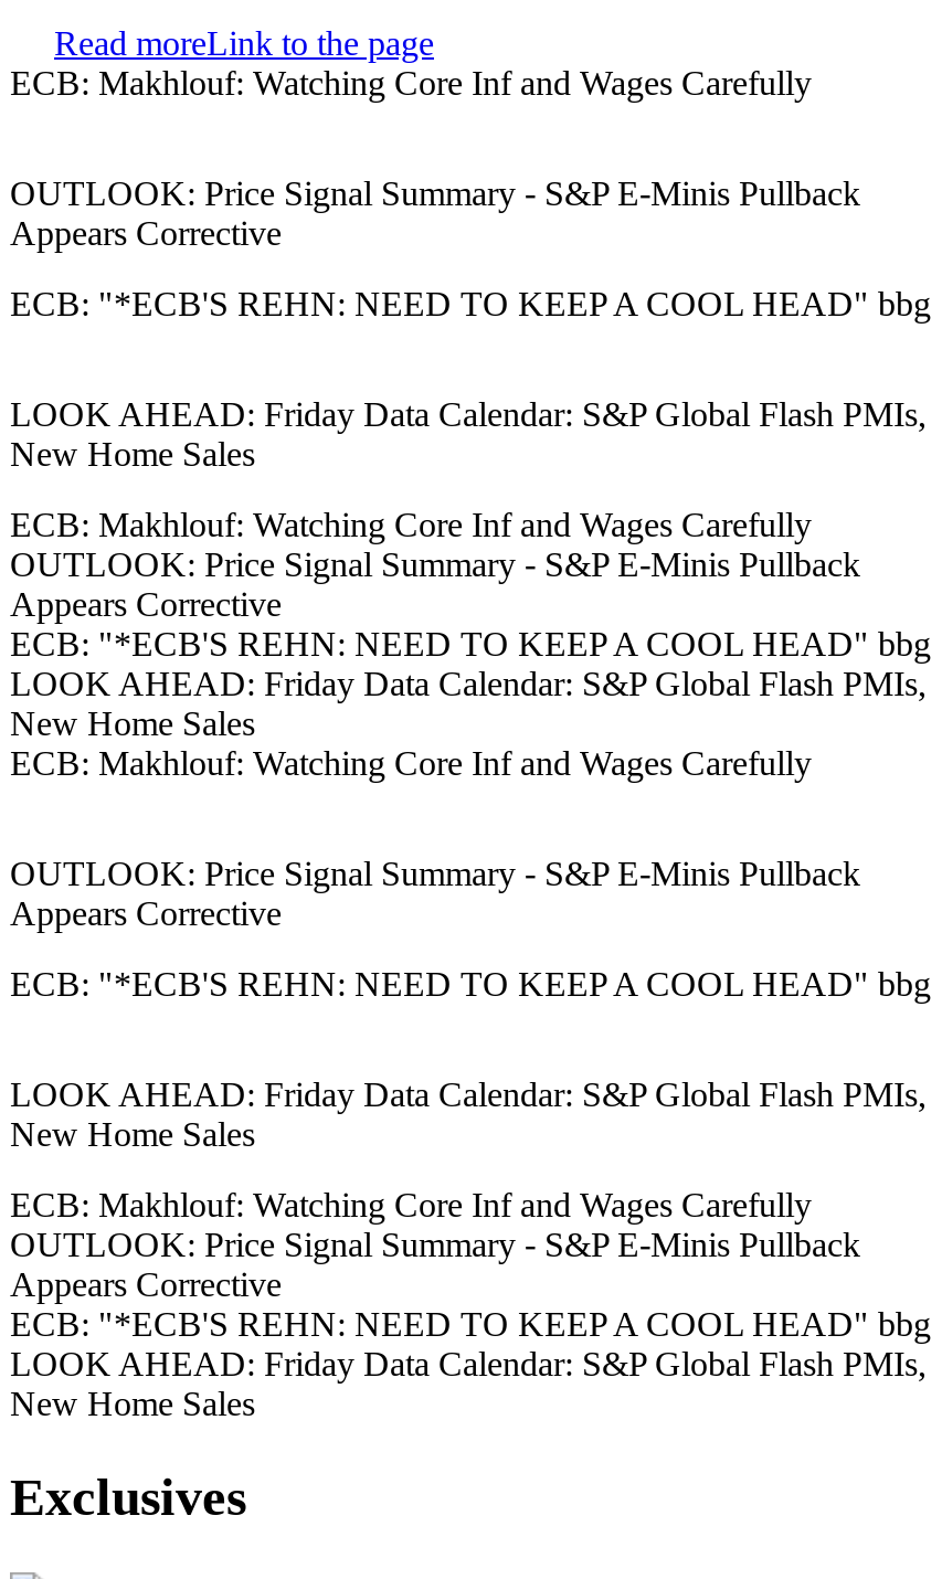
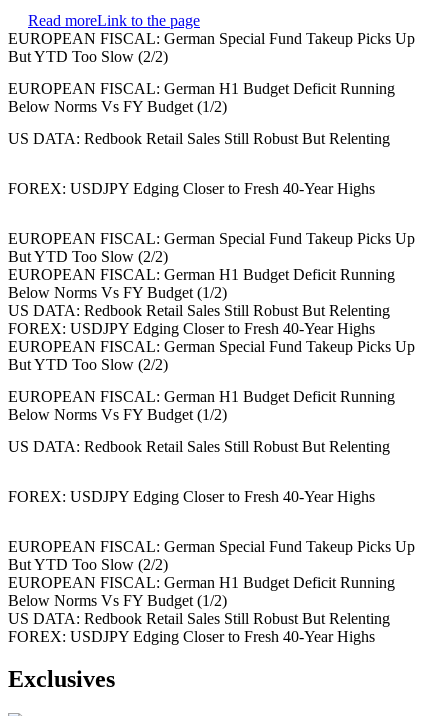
[10,64,812,102] ECB: Makhlouf: Watching Core Inf and Wages Carefully -> [8,30,415,65] EUROPEAN FISCAL: German Special Fund Takeup Picks Up | But YTD Too Slow (2/2)
[10,175,860,252] OUTLOOK: Price Signal Summary - S&P E-Minis Pullback | Appears Corrective -> [8,80,395,115] EUROPEAN FISCAL: German H1 Budget Deficit Running | Below Norms Vs FY Budget (1/2)
[10,285,931,323] ECB: "*ECB'S REHN: NEED TO KEEP A COOL HEAD" bbg -> [8,130,390,147] US DATA: Redbook Retail Sales Still Robust But Relenting
[10,396,927,473] LOOK AHEAD: Friday Data Calendar: S&P Global Flash PMIs, | New Home Sales -> [8,180,375,197] FOREX: USDJPY Edging Closer to Fresh 40-Year Highs
[10,506,931,782] ECB: Makhlouf: Watching Core Inf and Wages Carefully | OUTLOOK: Price Signal Summary - S&P E-Minis Pullback | Appears Corrective | ECB: "*ECB'S REHN: NEED TO KEEP A COOL HEAD" bbg | LOOK AHEAD: Friday Data Calendar: S&P Global Flash PMIs, | New Home Sales | ECB: Makhlouf: Watching Core Inf and Wages Carefully -> [8,230,415,373] EUROPEAN FISCAL: German Special Fund Takeup Picks Up | But YTD Too Slow (2/2) | EUROPEAN FISCAL: German H1 Budget Deficit Running | Below Norms Vs FY Budget (1/2) | US DATA: Redbook Retail Sales Still Robust But Relenting | FOREX: USDJPY Edging Closer to Fresh 40-Year Highs | EUROPEAN FISCAL: German Special Fund Takeup Picks Up | But YTD Too Slow (2/2)
[10,855,860,932] OUTLOOK: Price Signal Summary - S&P E-Minis Pullback | Appears Corrective -> [8,388,395,423] EUROPEAN FISCAL: German H1 Budget Deficit Running | Below Norms Vs FY Budget (1/2)
[10,966,931,1003] ECB: "*ECB'S REHN: NEED TO KEEP A COOL HEAD" bbg -> [8,438,390,455] US DATA: Redbook Retail Sales Still Robust But Relenting
[10,1076,927,1153] LOOK AHEAD: Friday Data Calendar: S&P Global Flash PMIs, | New Home Sales -> [8,488,375,505] FOREX: USDJPY Edging Closer to Fresh 40-Year Highs
[10,1186,931,1423] ECB: Makhlouf: Watching Core Inf and Wages Carefully | OUTLOOK: Price Signal Summary - S&P E-Minis Pullback | Appears Corrective | ECB: "*ECB'S REHN: NEED TO KEEP A COOL HEAD" bbg | LOOK AHEAD: Friday Data Calendar: S&P Global Flash PMIs, | New Home Sales -> [8,538,415,645] EUROPEAN FISCAL: German Special Fund Takeup Picks Up | But YTD Too Slow (2/2) | EUROPEAN FISCAL: German H1 Budget Deficit Running | Below Norms Vs FY Budget (1/2) | US DATA: Redbook Retail Sales Still Robust But Relenting | FOREX: USDJPY Edging Closer to Fresh 40-Year Highs

